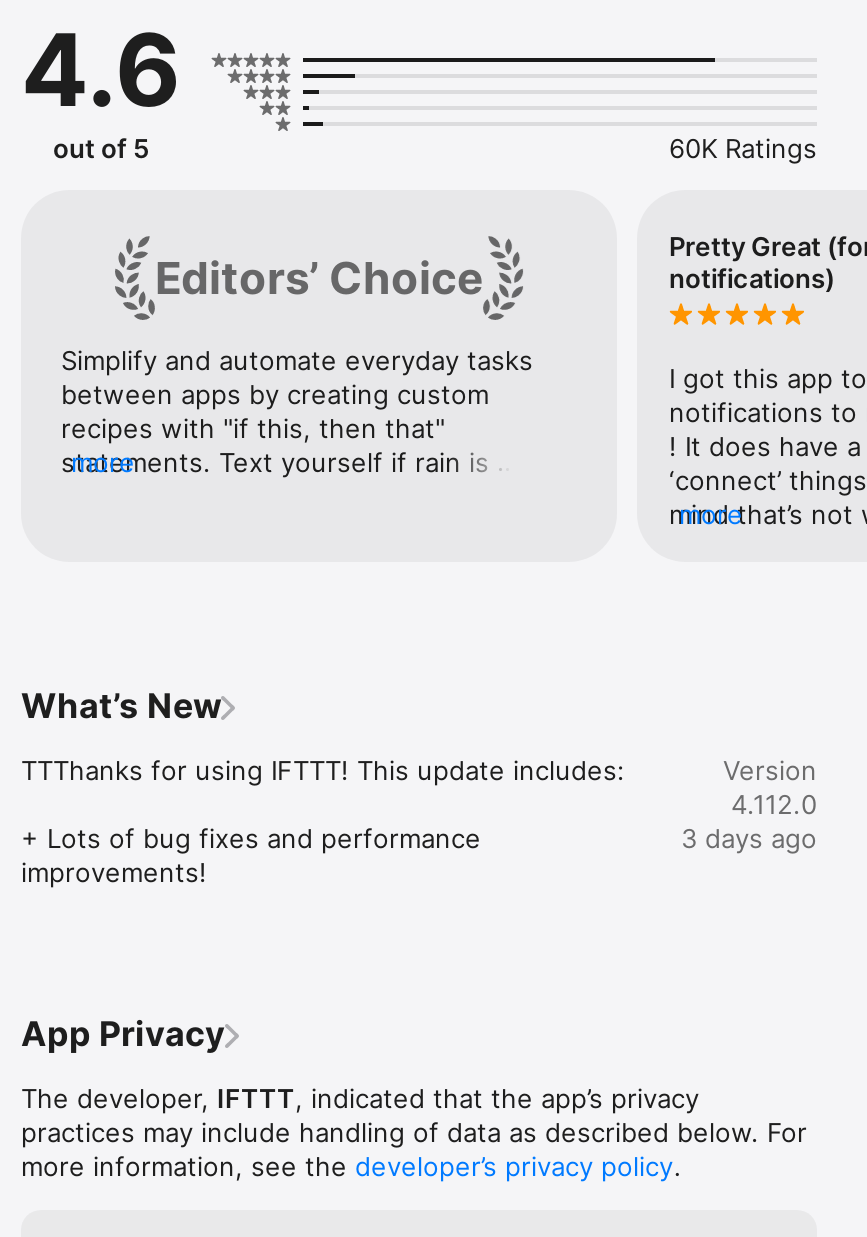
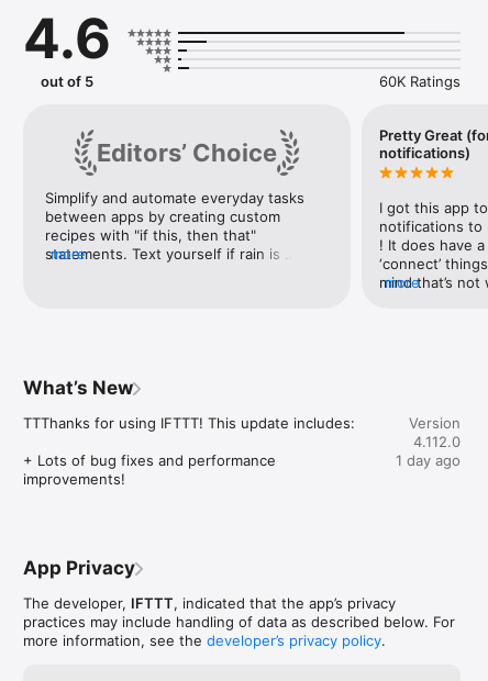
[681,822,817,854] 3 days ago -> [396,452,461,469] 1 day ago

